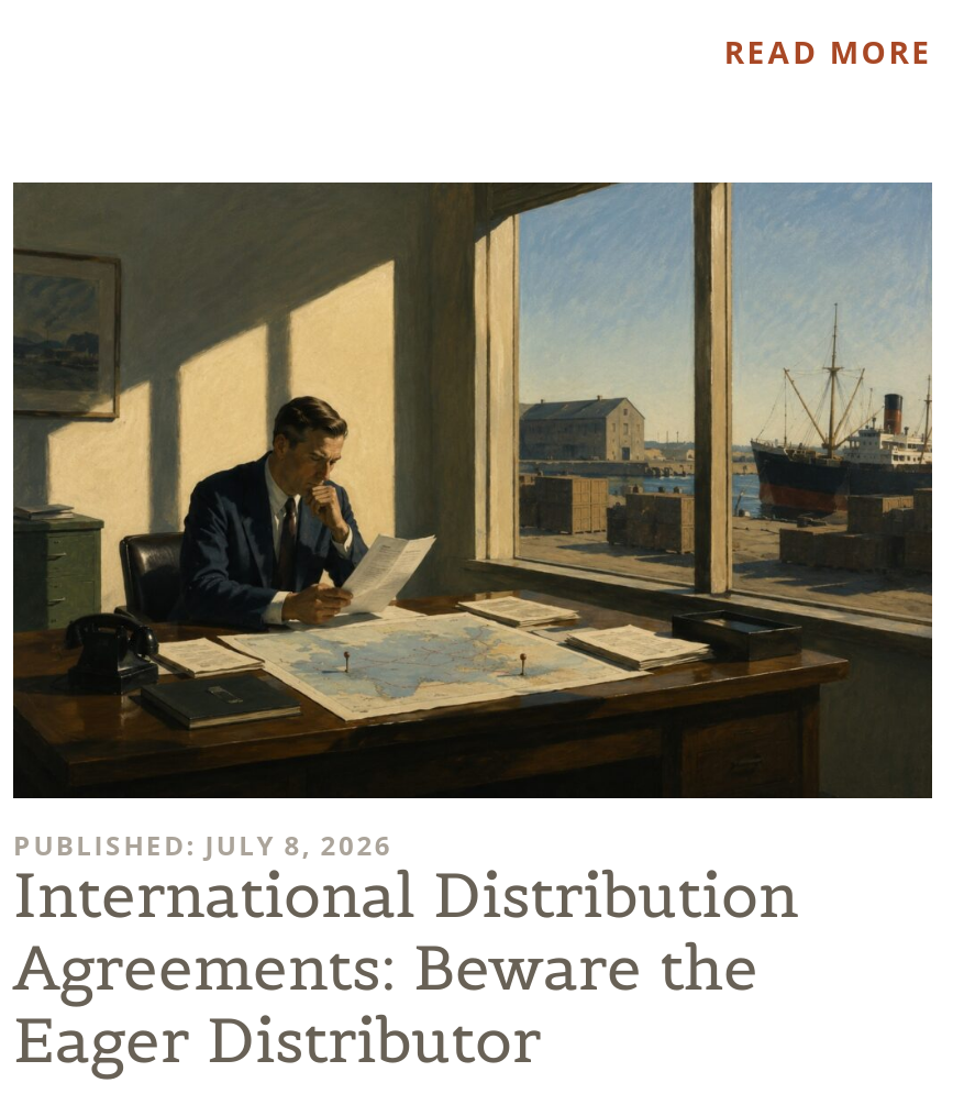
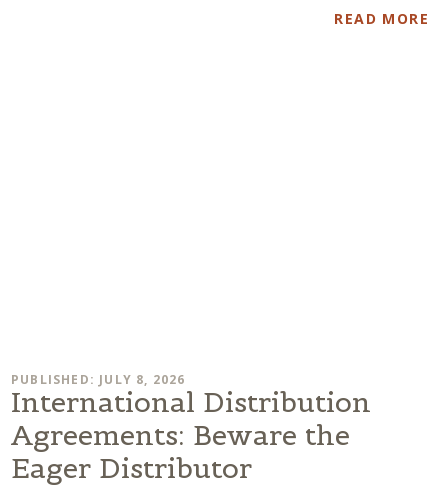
[11,180,934,800] [image] -> none

